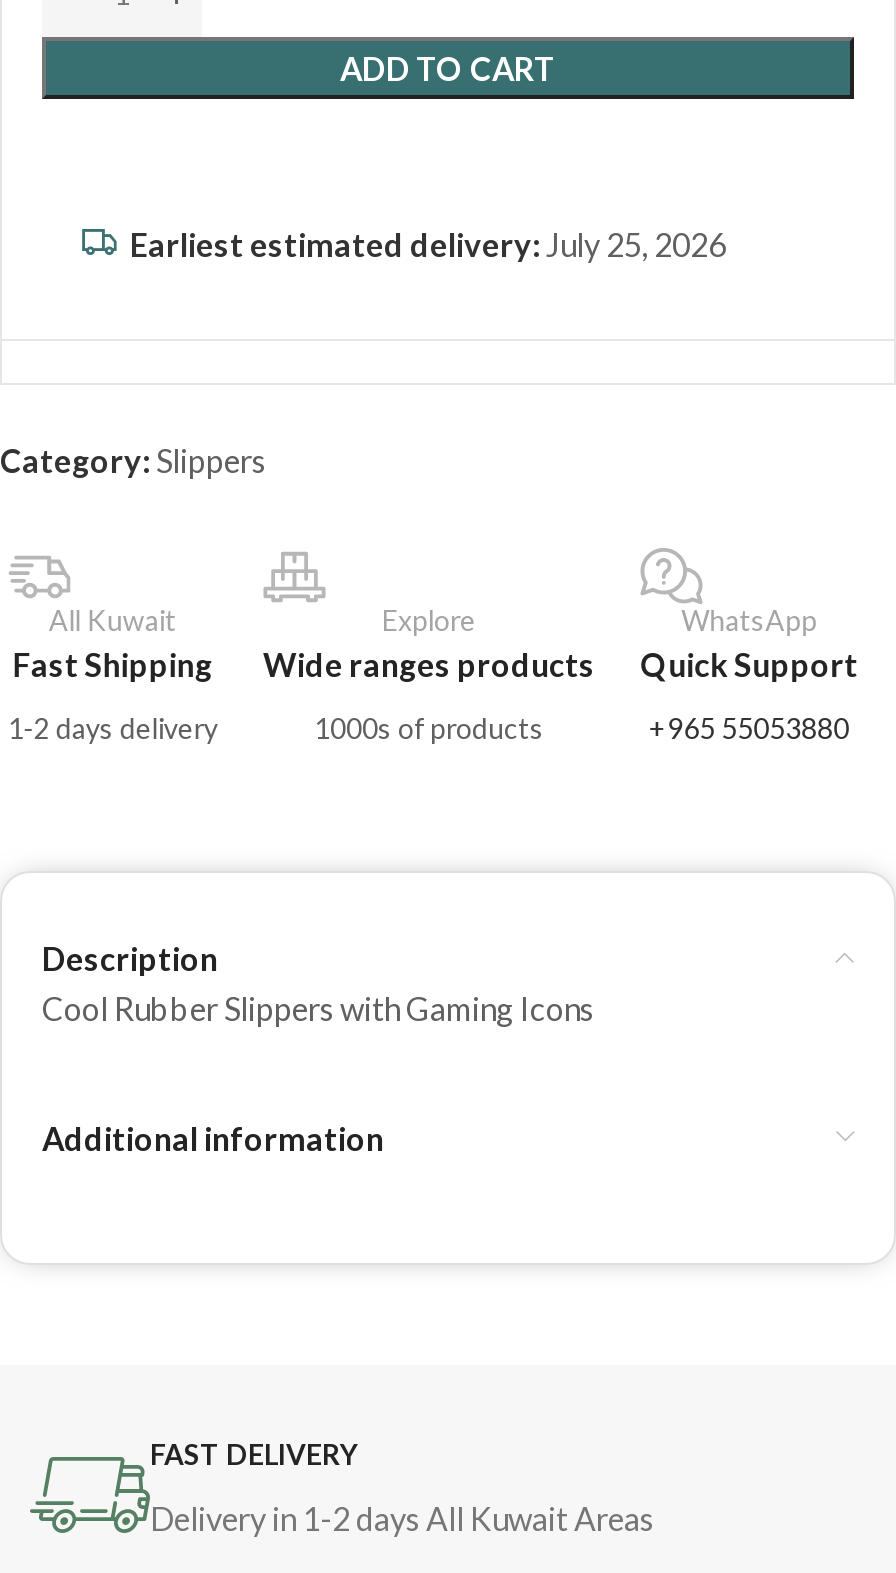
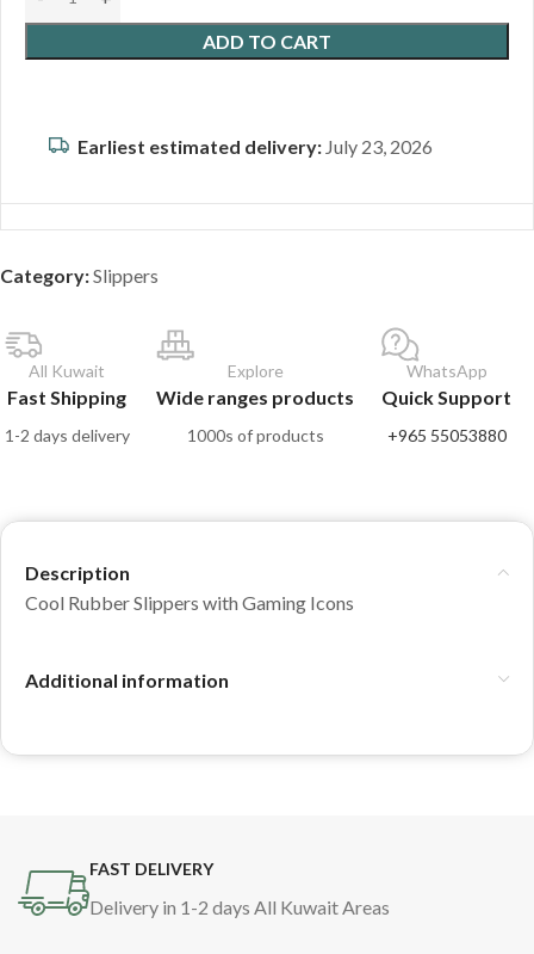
[130,225,726,263] Earliest estimated delivery: July 25, 2026 -> [77,135,433,158] Earliest estimated delivery: July 23, 2026

